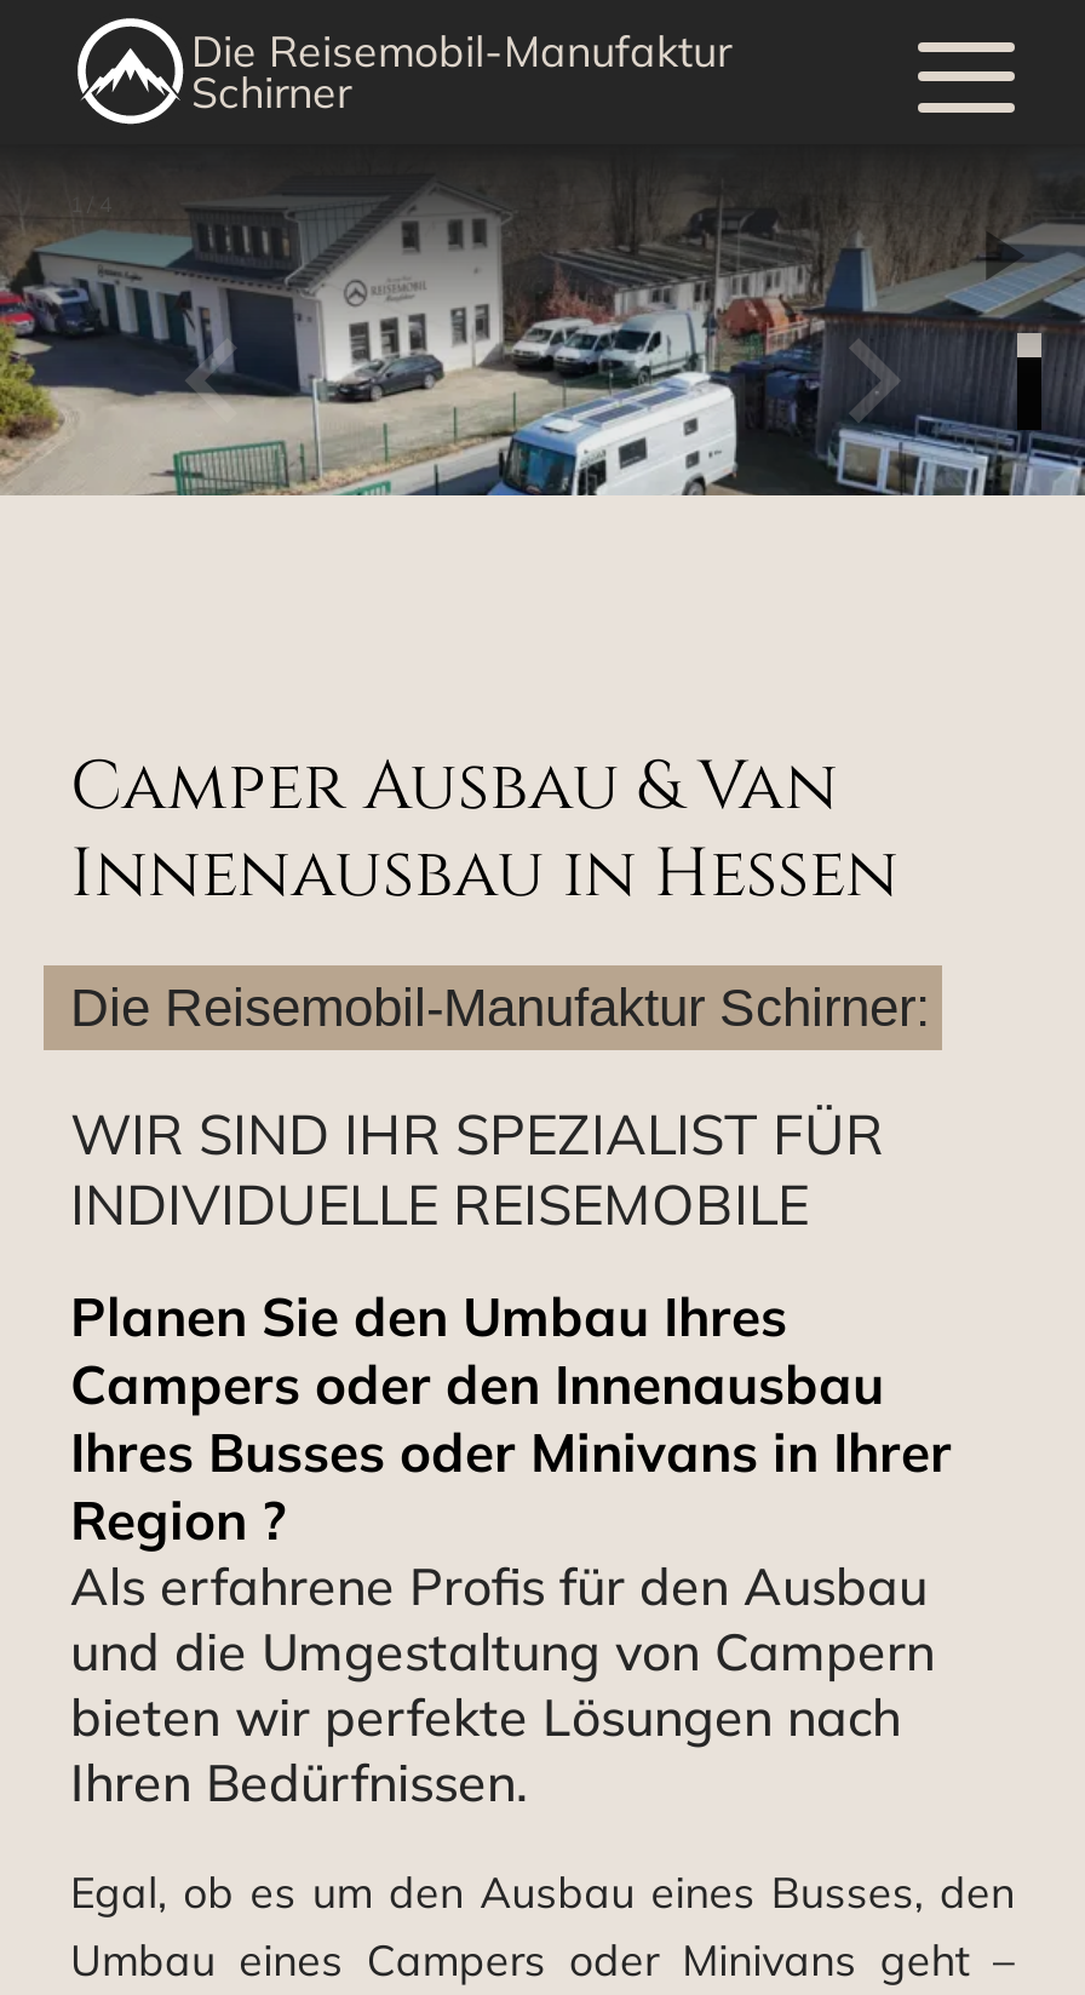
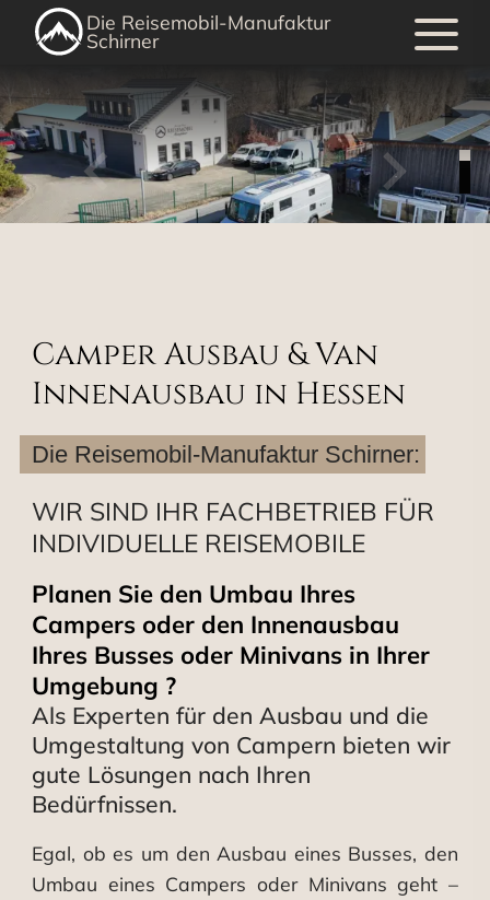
[70,1099,884,1169] WIR SIND IHR SPEZIALIST FÜR -> [32,495,434,527] WIR SIND IHR FACHBETRIEB FÜR
[70,1485,935,1812] Region ? | Als erfahrene Profis für den Ausbau | und die Umgestaltung von Campern | bieten wir perfekte Lösungen nach | Ihren Bedürfnissen. -> [32,670,451,818] Umgebung ? | Als Experten für den Ausbau und die | Umgestaltung von Campern bieten wir | gute Lösungen nach Ihren | Bedürfnissen.

